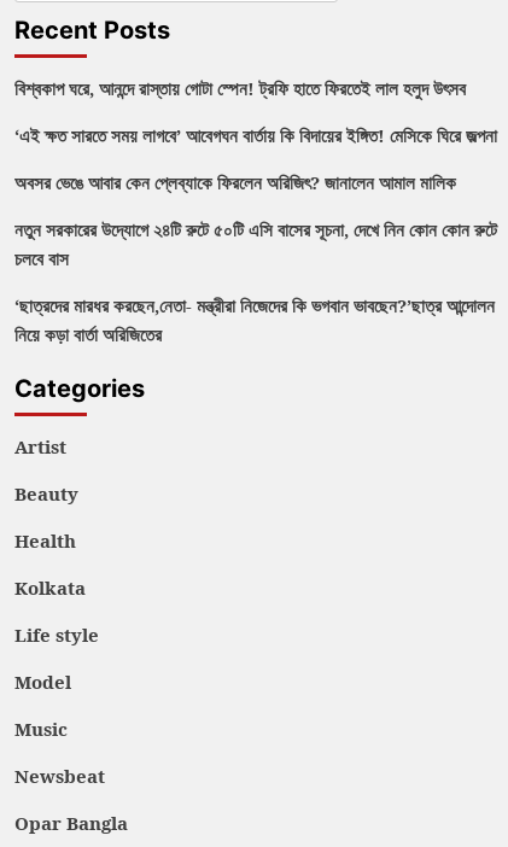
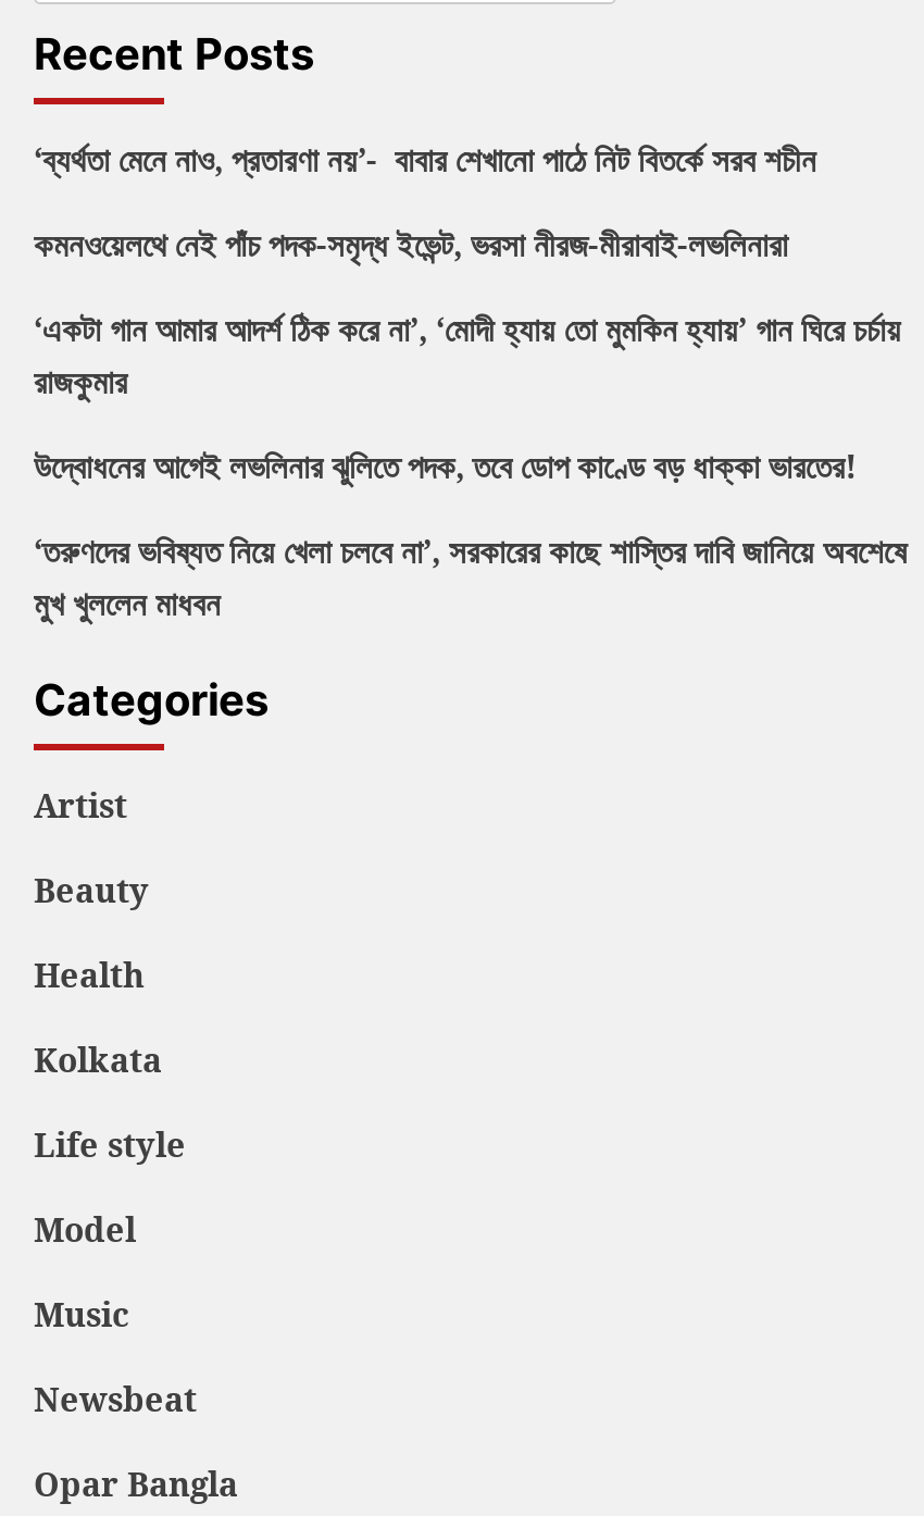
[14,76,466,100] বিশ্বকাপ ঘরে, আনন্দে রাস্তায় গোটা স্পেন! ট্রফি হাতে ফিরতেই লাল হলুদ উৎসব -> [34,137,816,181] ‘ব্যর্থতা মেনে নাও, প্রতারণা নয়’- বাবার শেখানো পাঠে নিট বিতর্কে সরব শচীন
[14,123,497,147] ‘এই ক্ষত সারতে সময় লাগবে’ আবেগঘন বার্তায় কি বিদায়ের ইঙ্গিত! মেসিকে ঘিরে জল্পনা -> [34,222,788,266] কমনওয়েলথে নেই পাঁচ পদক-সমৃদ্ধ ইভেন্ট, ভরসা নীরজ-মীরাবাই-লভলিনারা
[14,170,456,194] অবসর ভেঙে আবার কেন প্লেব্যাকে ফিরলেন অরিজিৎ? জানালেন আমাল মালিক -> [34,307,901,403] ‘একটা গান আমার আদর্শ ঠিক করে না’, ‘মোদী হ্যায় তো মুমকিন হ্যায়’ গান ঘিরে চর্চায় | রাজকুমার
[14,217,497,271] নতুন সরকারের উদ্যোগে ২৪টি রুটে ৫০টি এসি বাসের সূচনা, দেখে নিন কোন কোন রুটে | চলবে বাস -> [34,444,858,488] উদ্বোধনের আগেই লভলিনার ঝুলিতে পদক, তবে ডোপ কাণ্ডে বড় ধাক্কা ভারতের!
[14,293,495,347] ‘ছাত্রদের মারধর করছেন,নেতা- মন্ত্রীরা নিজেদের কি ভগবান ভাবছেন?’ছাত্র আন্দোলন | নিয়ে কড়া বার্তা অরিজিতের -> [34,529,908,625] ‘তরুণদের ভবিষ্যত নিয়ে খেলা চলবে না’, সরকারের কাছে শাস্তির দাবি জানিয়ে অবশেষে | মুখ খুললেন মাধবন

